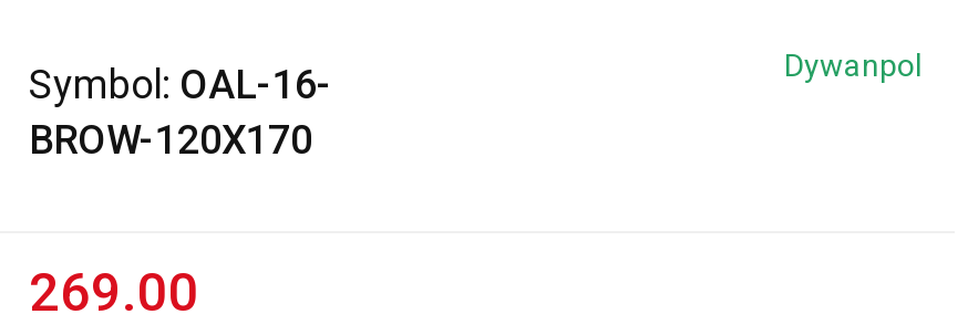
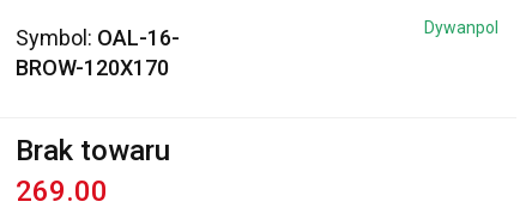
none -> [16,134,170,167] Brak towaru

